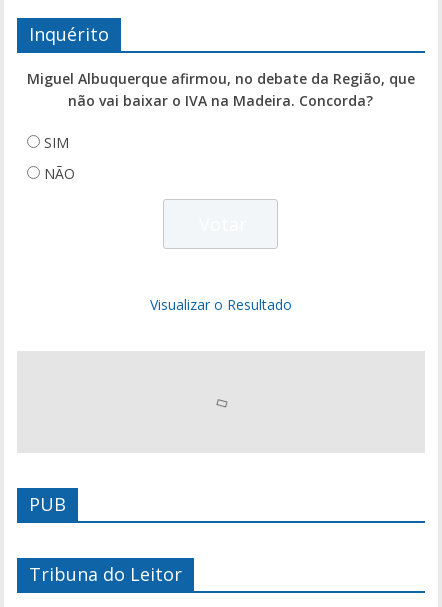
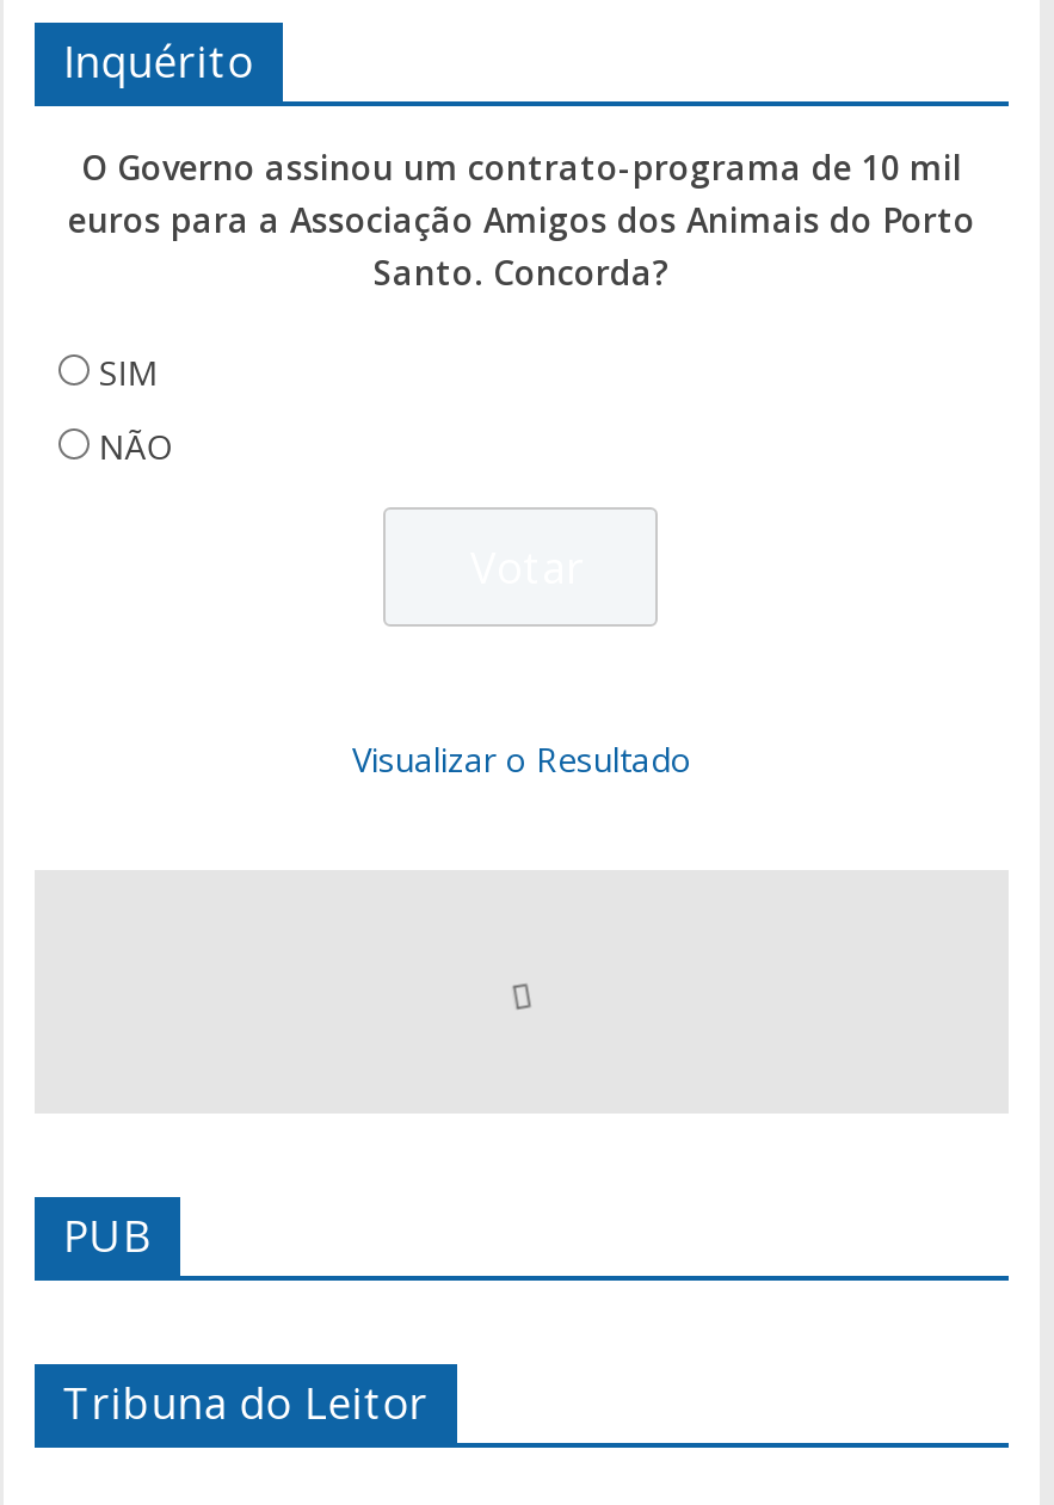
[27,69,415,110] Miguel Albuquerque afirmou, no debate da Região, que | não vai baixar o IVA na Madeira. Concorda? -> [68,145,975,295] O Governo assinou um contrato-programa de 10 mil | euros para a Associação Amigos dos Animais do Porto | Santo. Concorda?

